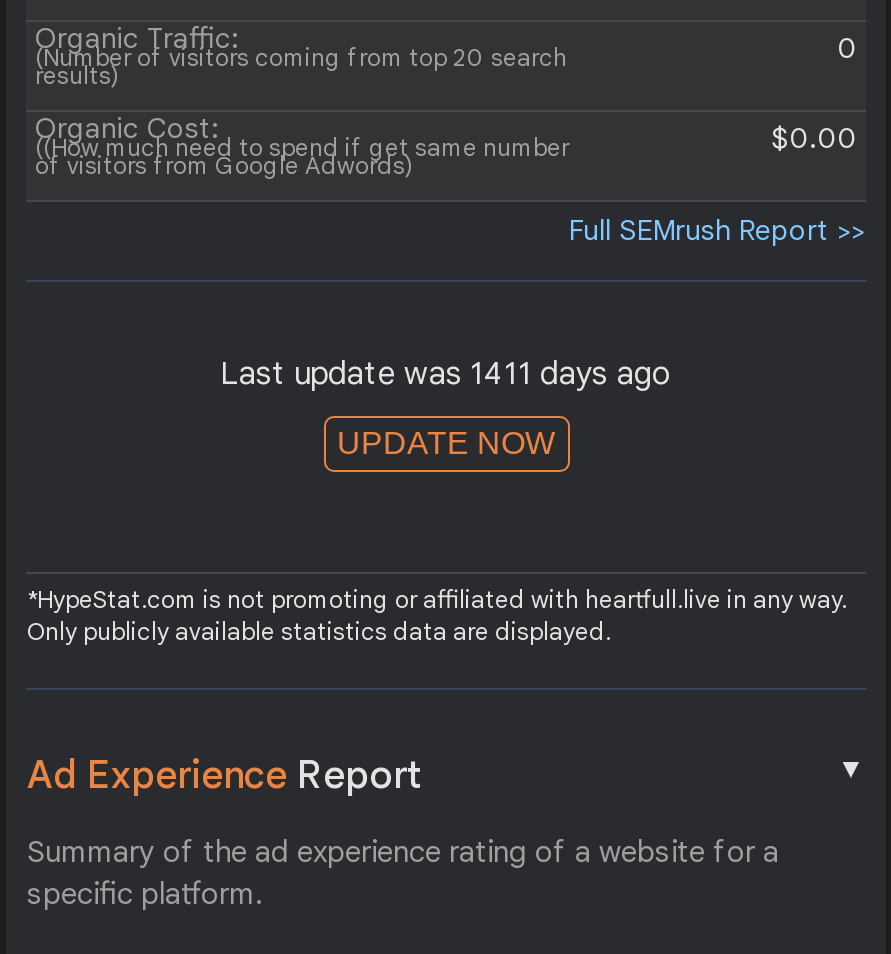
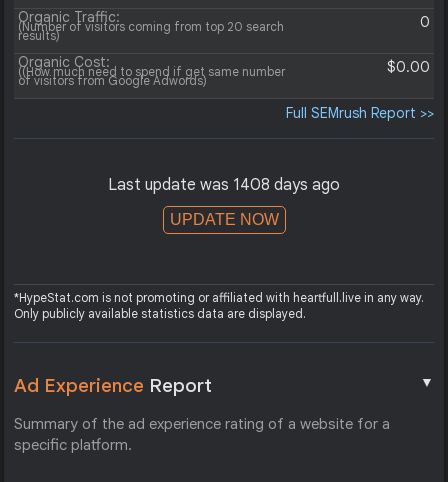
[220,354,672,394] Last update was 1411 days ago -> [108,175,340,195] Last update was 1408 days ago

